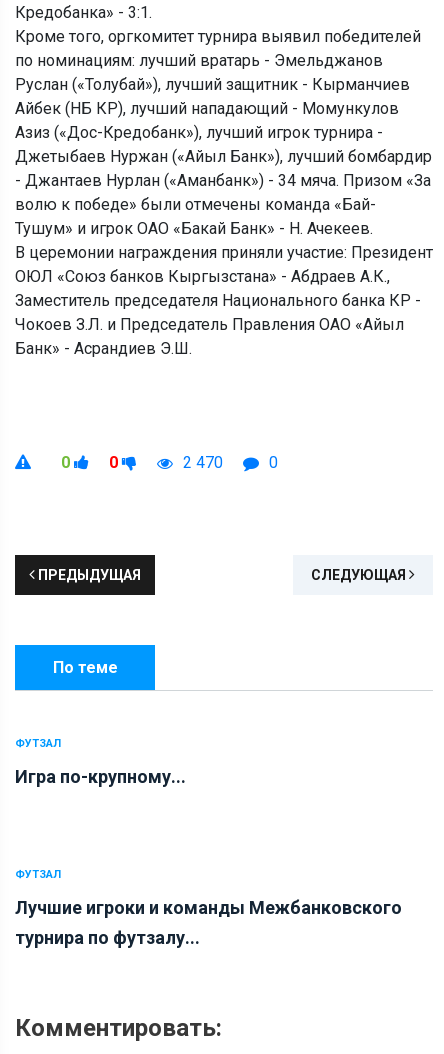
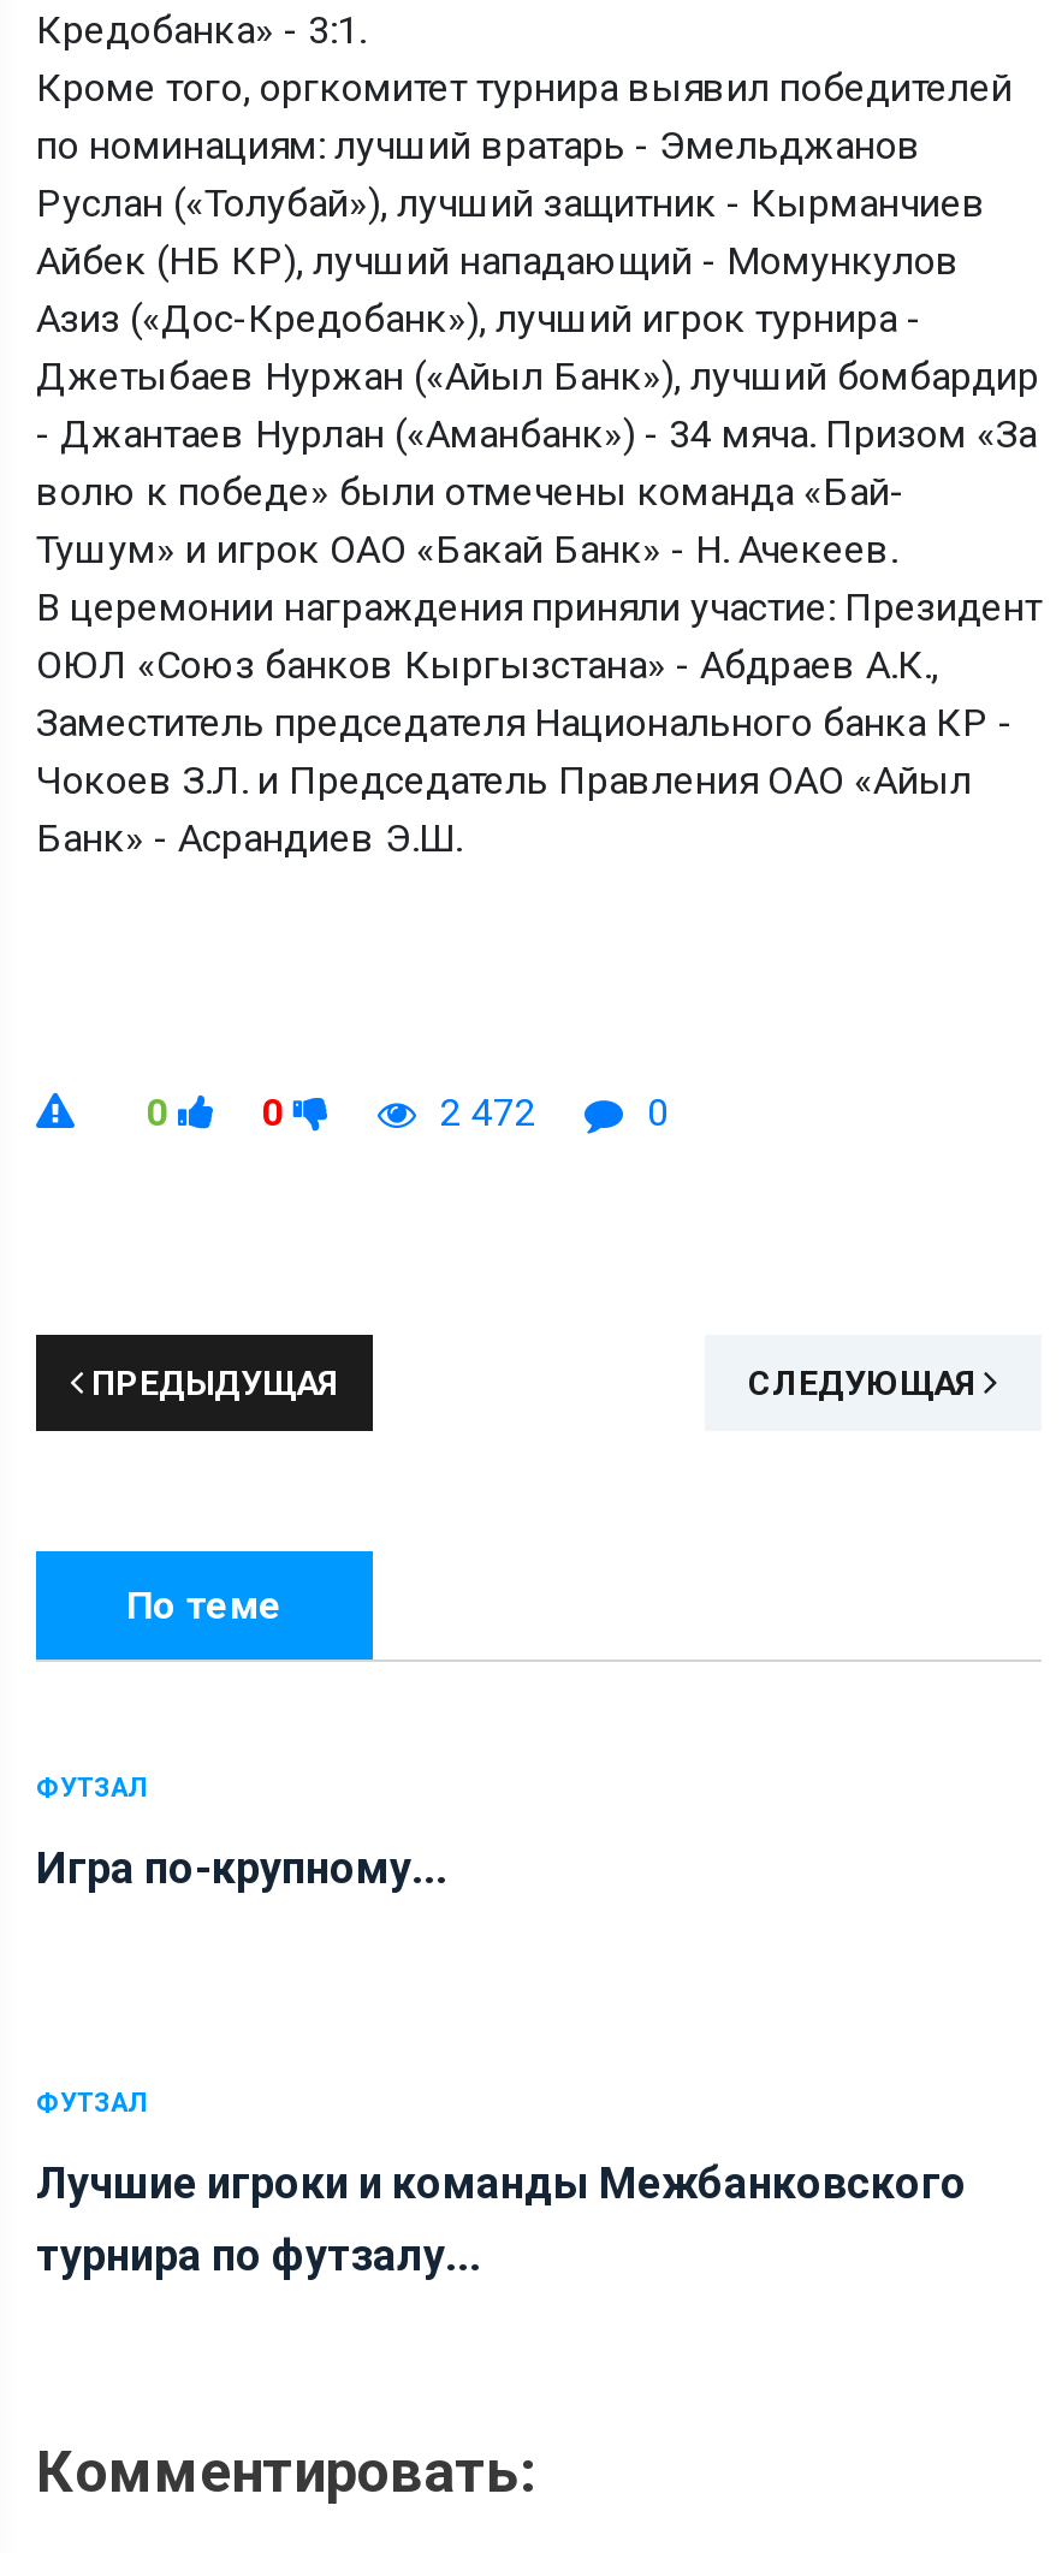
[183,453,223,472] 2 470 -> [440,1089,536,1134] 2 472

